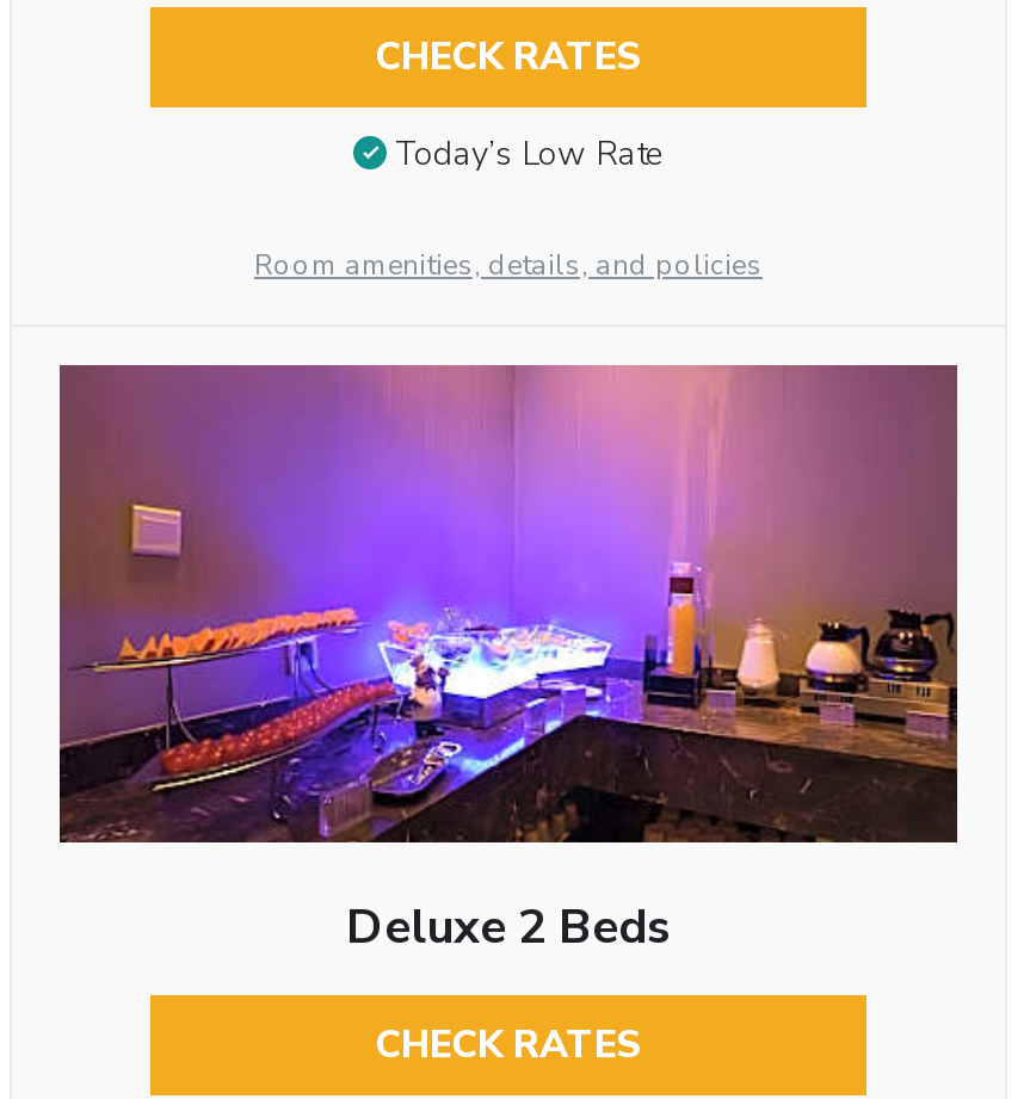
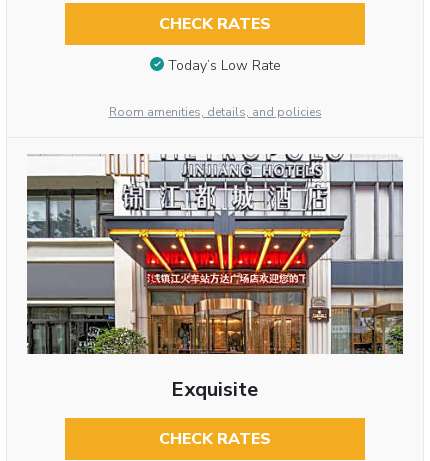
[57,362,960,960] [image] | Deluxe 2 Beds -> [27,153,404,403] [image] | Exquisite

